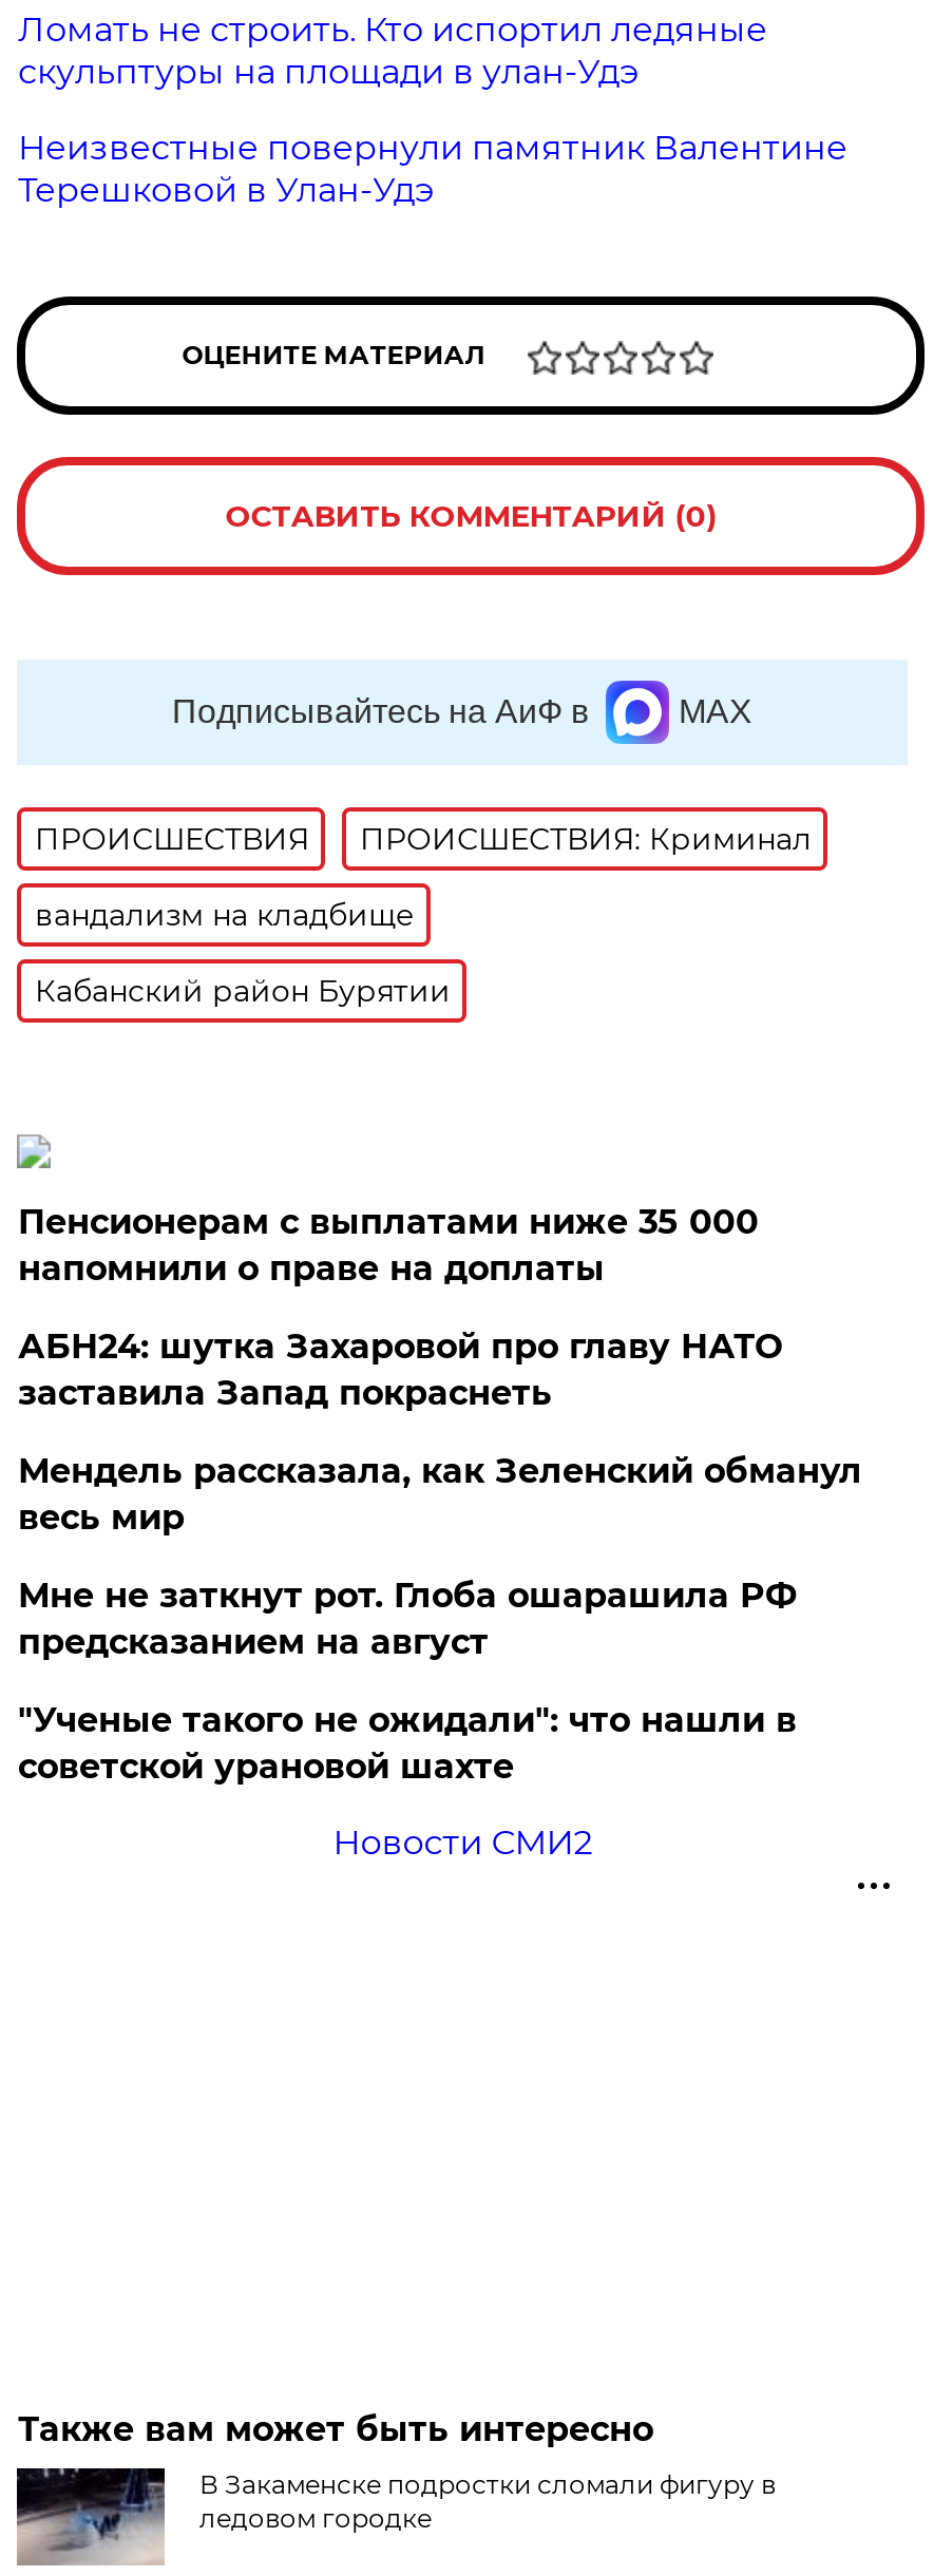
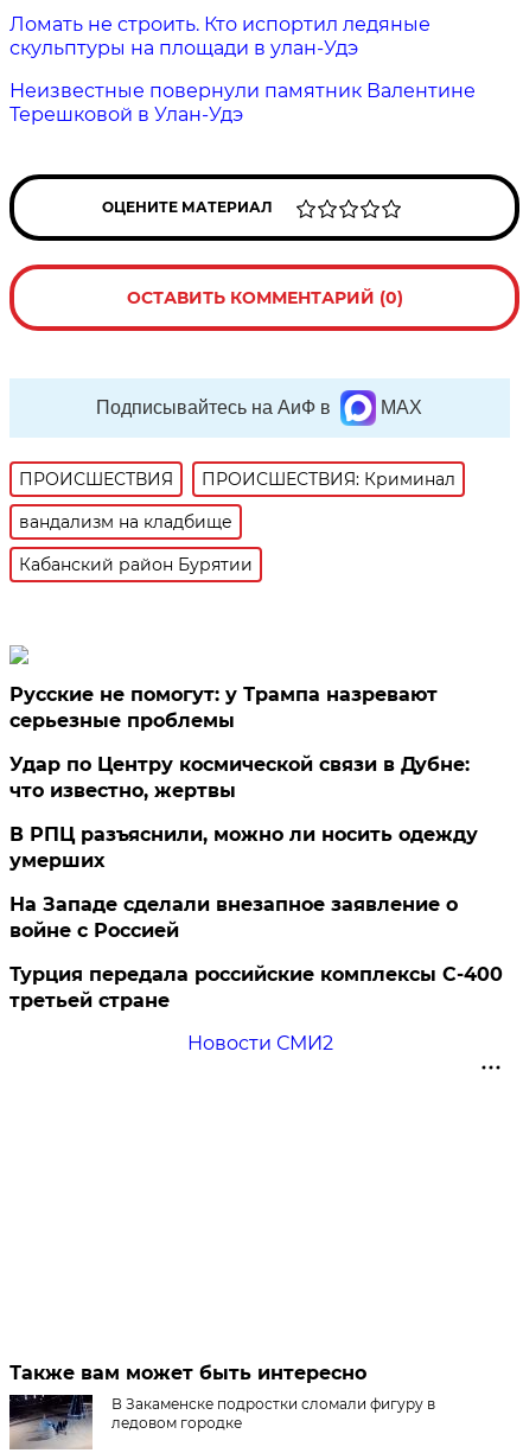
[18,1202,759,1289] Пенсионерам с выплатами ниже 35 000 | напомнили о праве на доплаты -> [10,683,438,732] Русские не помогут: у Трампа назревают | серьезные проблемы
[18,1327,782,1413] АБН24: шутка Захаровой про главу НАТО | заставила Запад покраснеть -> [10,753,470,802] Удар по Центру космической связи в Дубне: | что известно, жертвы
[18,1451,862,1538] Мендель рассказала, как Зеленский обманул | весь мир -> [10,823,478,872] В РПЦ разъяснили, можно ли носить одежду | умерших
[18,1576,797,1662] Мне не заткнут рот. Глоба ошарашила РФ | предсказанием на август -> [10,893,458,942] На Западе сделали внезапное заявление о | войне с Россией
[18,1700,797,1787] "Ученые такого не ожидали": что нашли в | советской урановой шахте -> [10,963,503,1012] Турция передала российские комплексы С-400 | третьей стране

